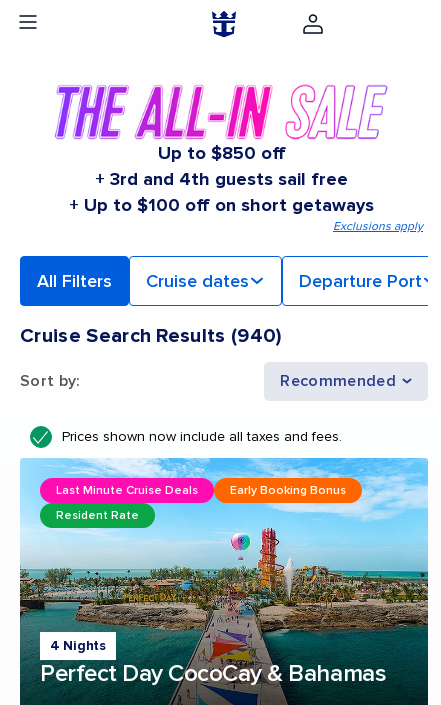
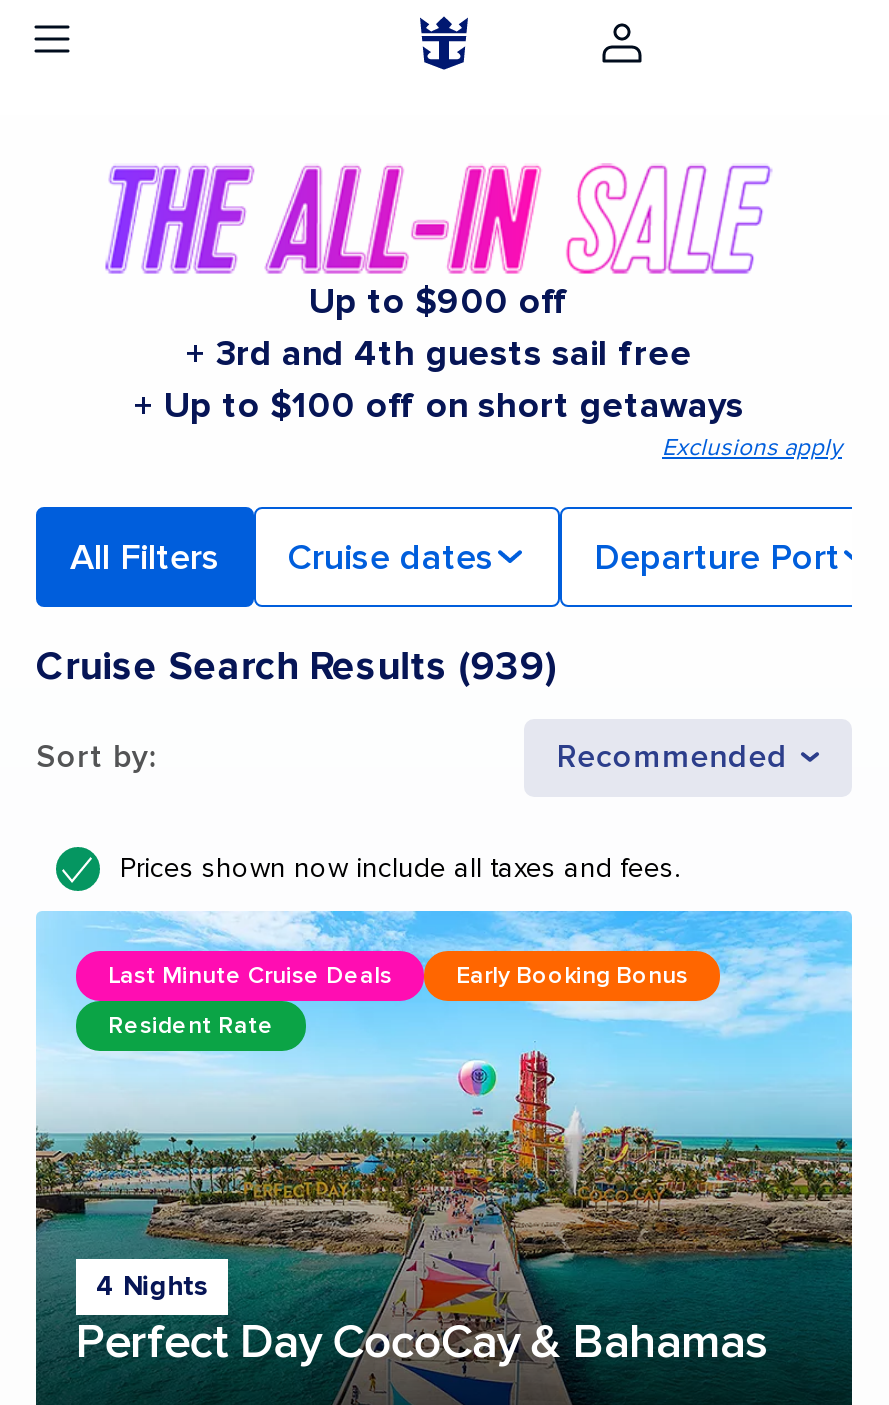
[157,142,285,164] Up to $850 off -> [309,278,569,322] Up to $900 off
[20,324,282,348] Cruise Search Results (940) -> [36,642,555,690] Cruise Search Results (939)

